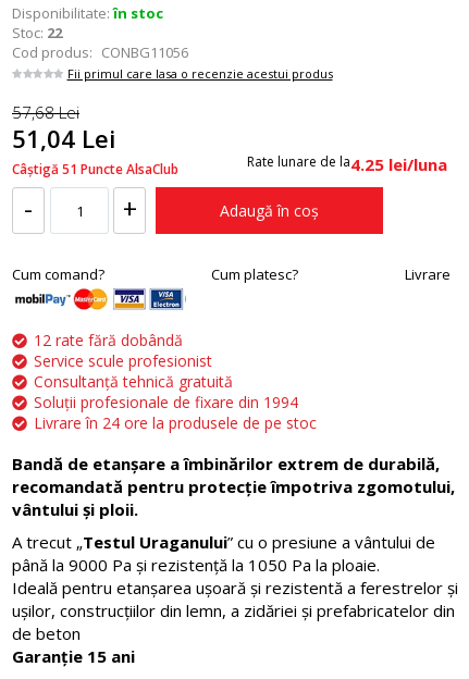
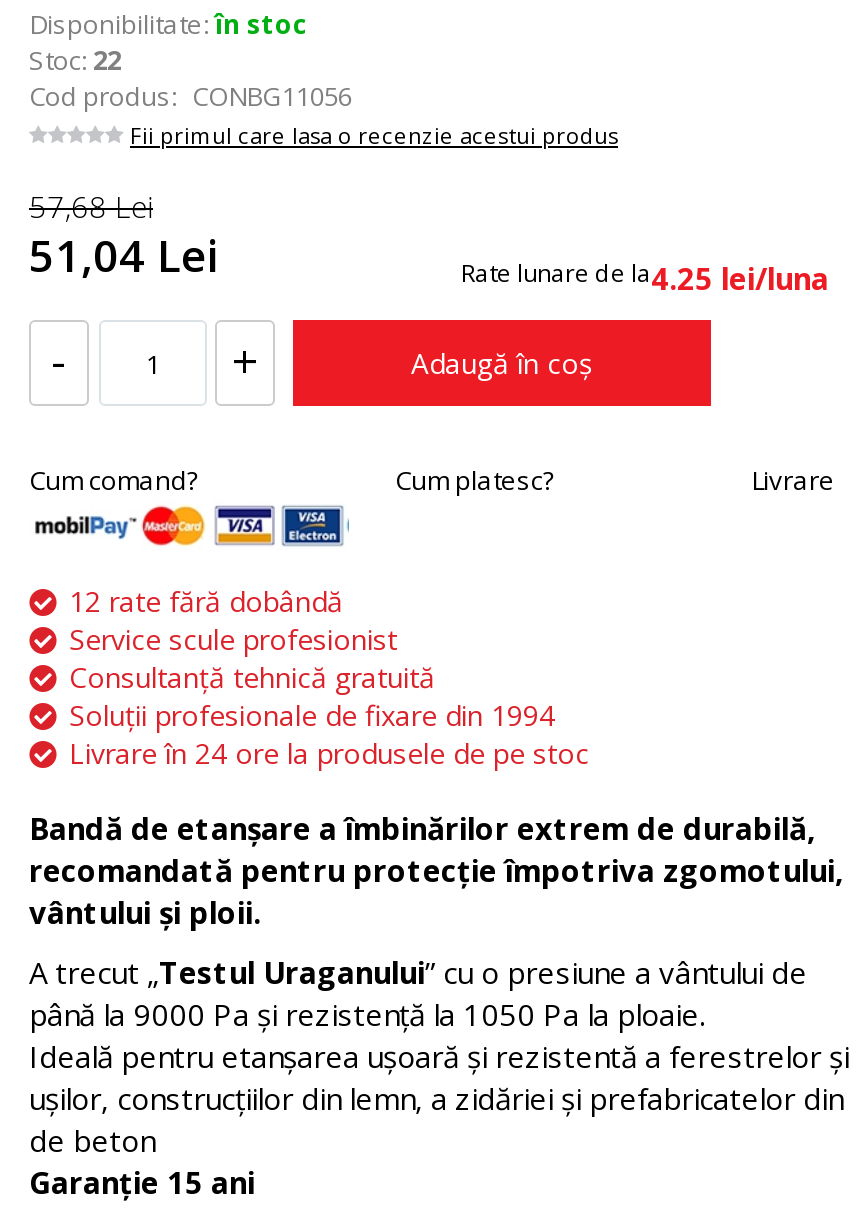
[12,160,178,179] Câștigă 51 Puncte AlsaClub -> none

